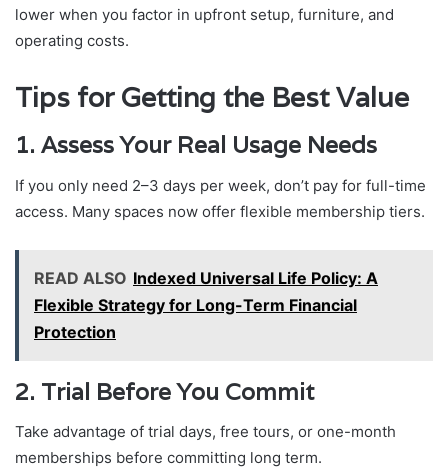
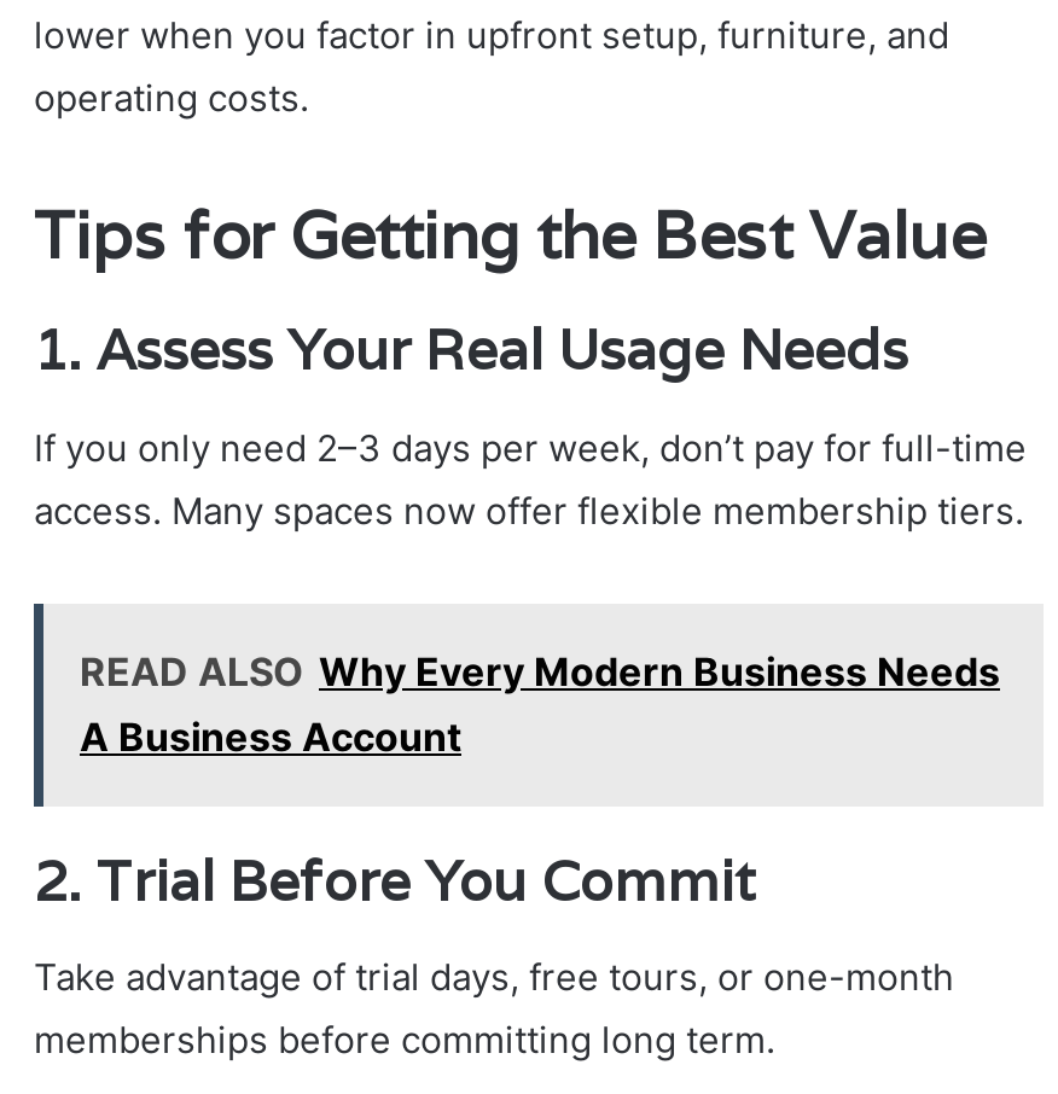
[34,268,378,342] READ ALSO Indexed Universal Life Policy: A | Flexible Strategy for Long-Term Financial | Protection -> [80,647,1000,760] READ ALSO Why Every Modern Business Needs | A Business Account

